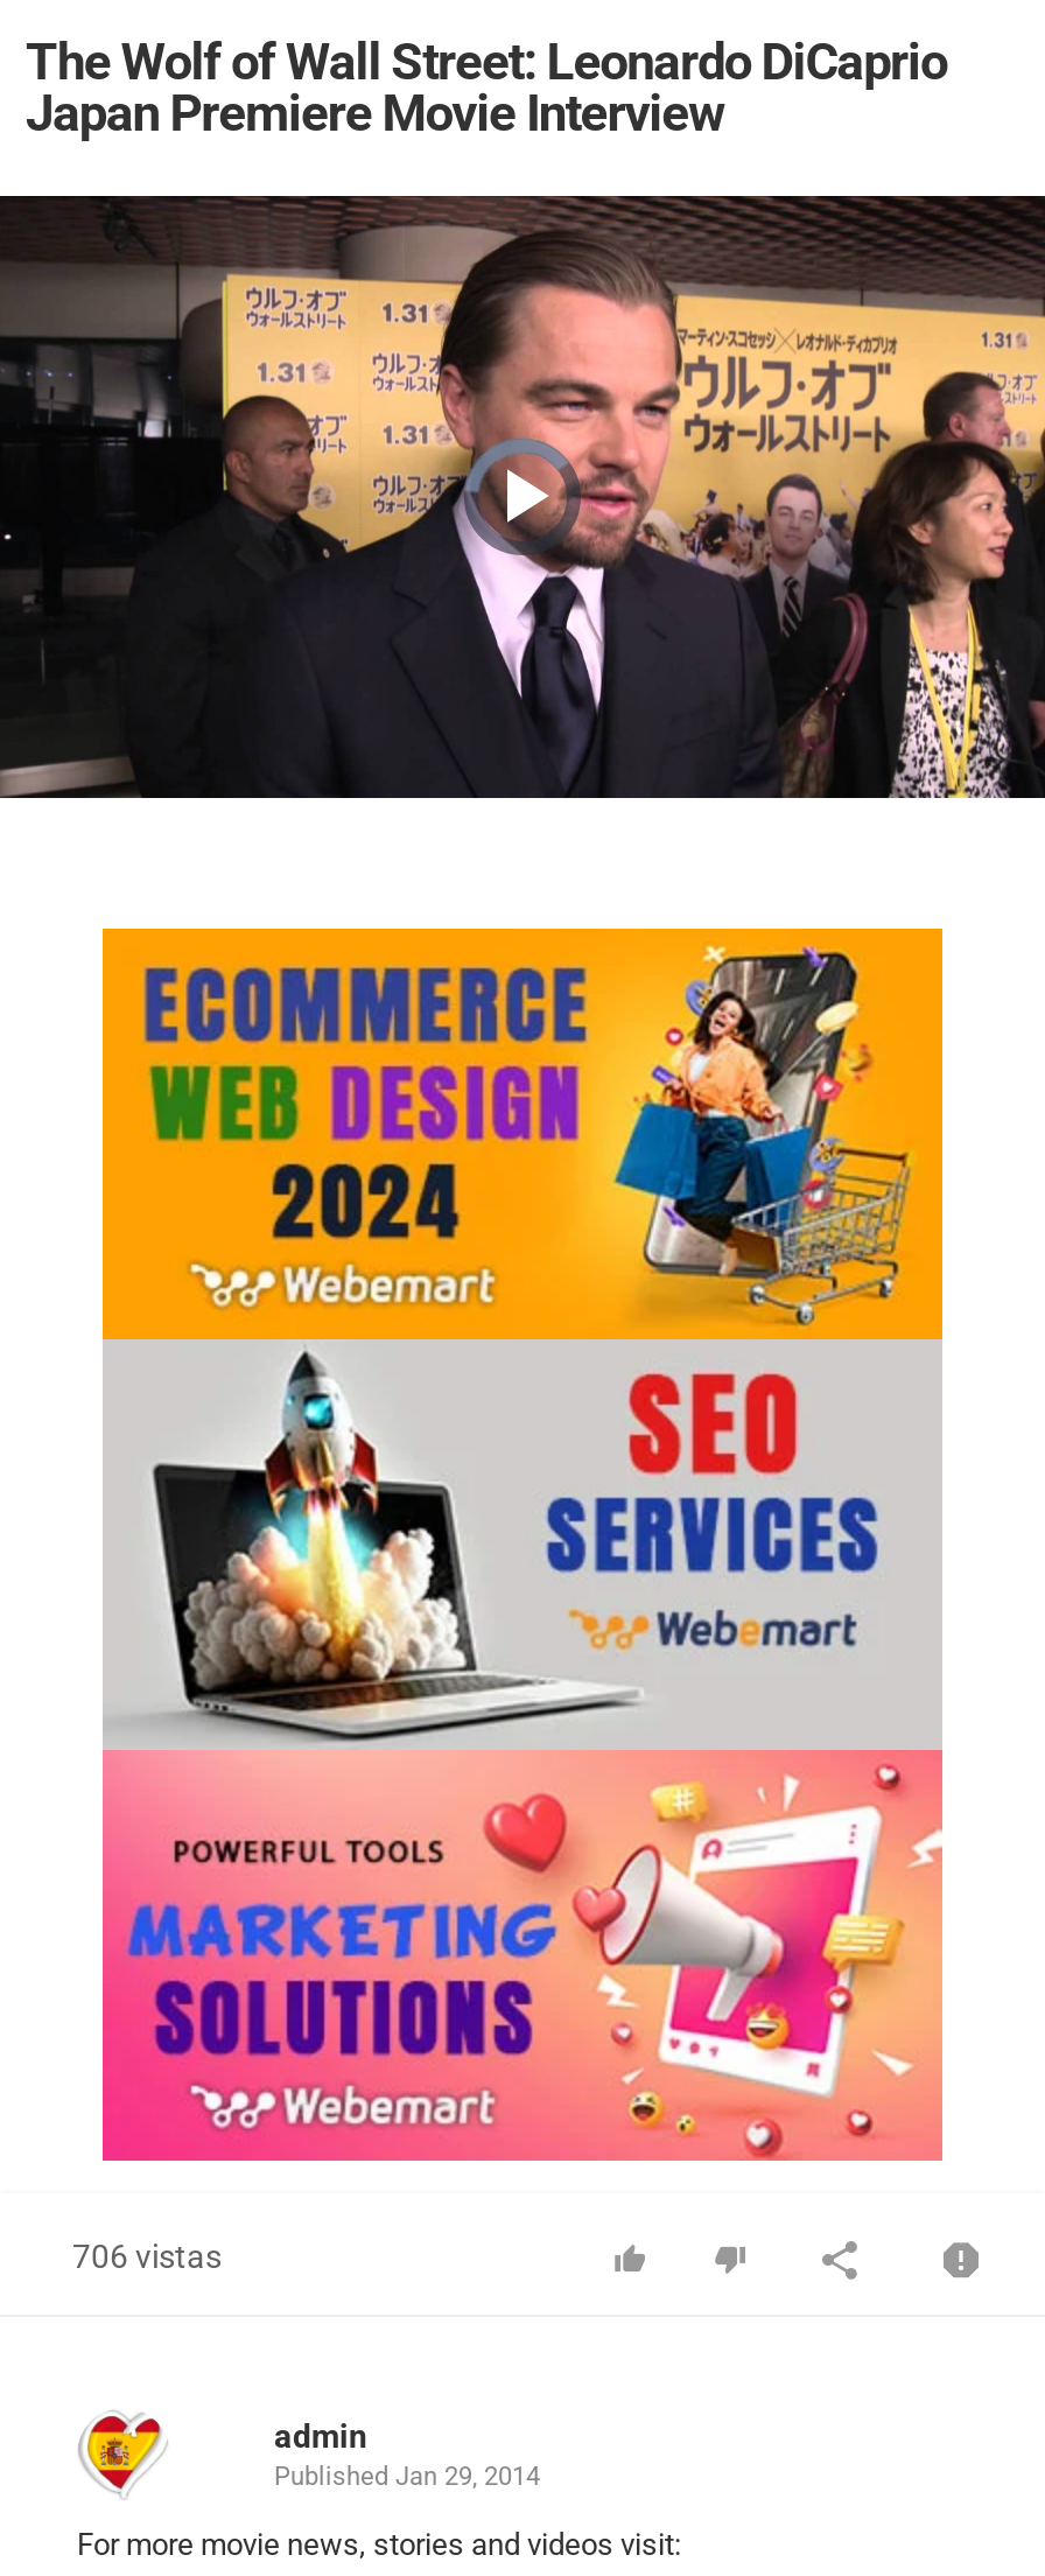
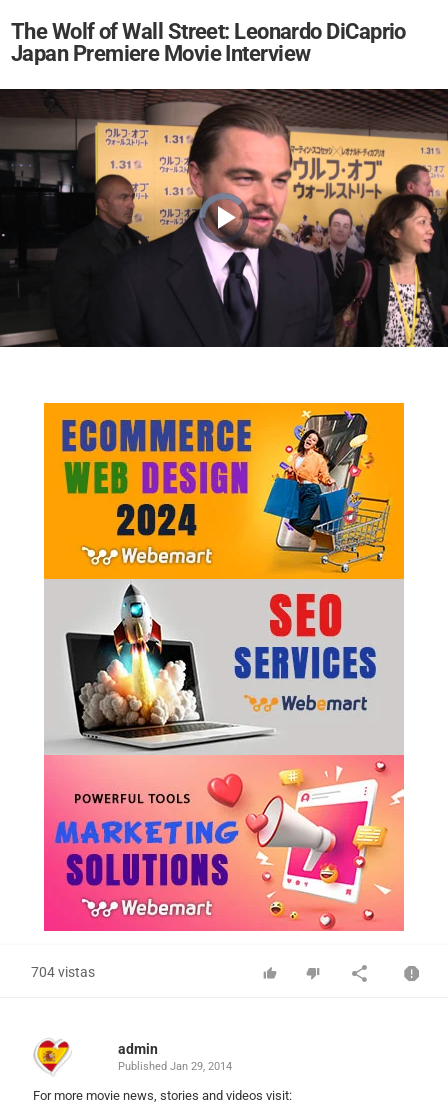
[72,2238,222,2275] 706 vistas -> [31,964,95,980] 704 vistas

